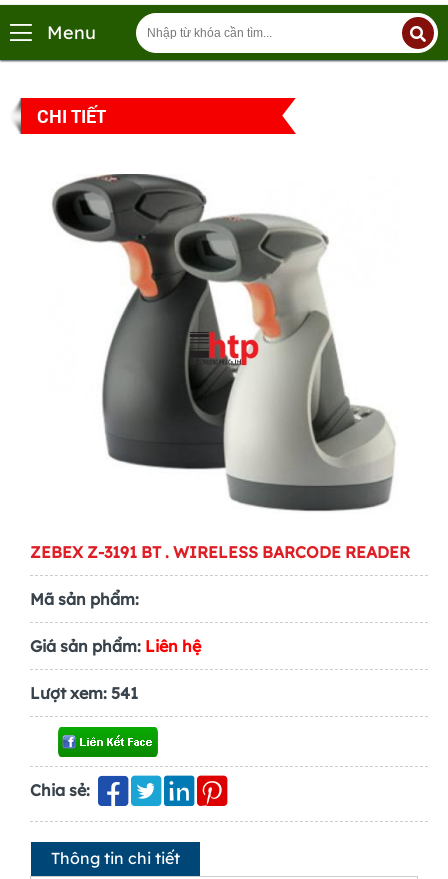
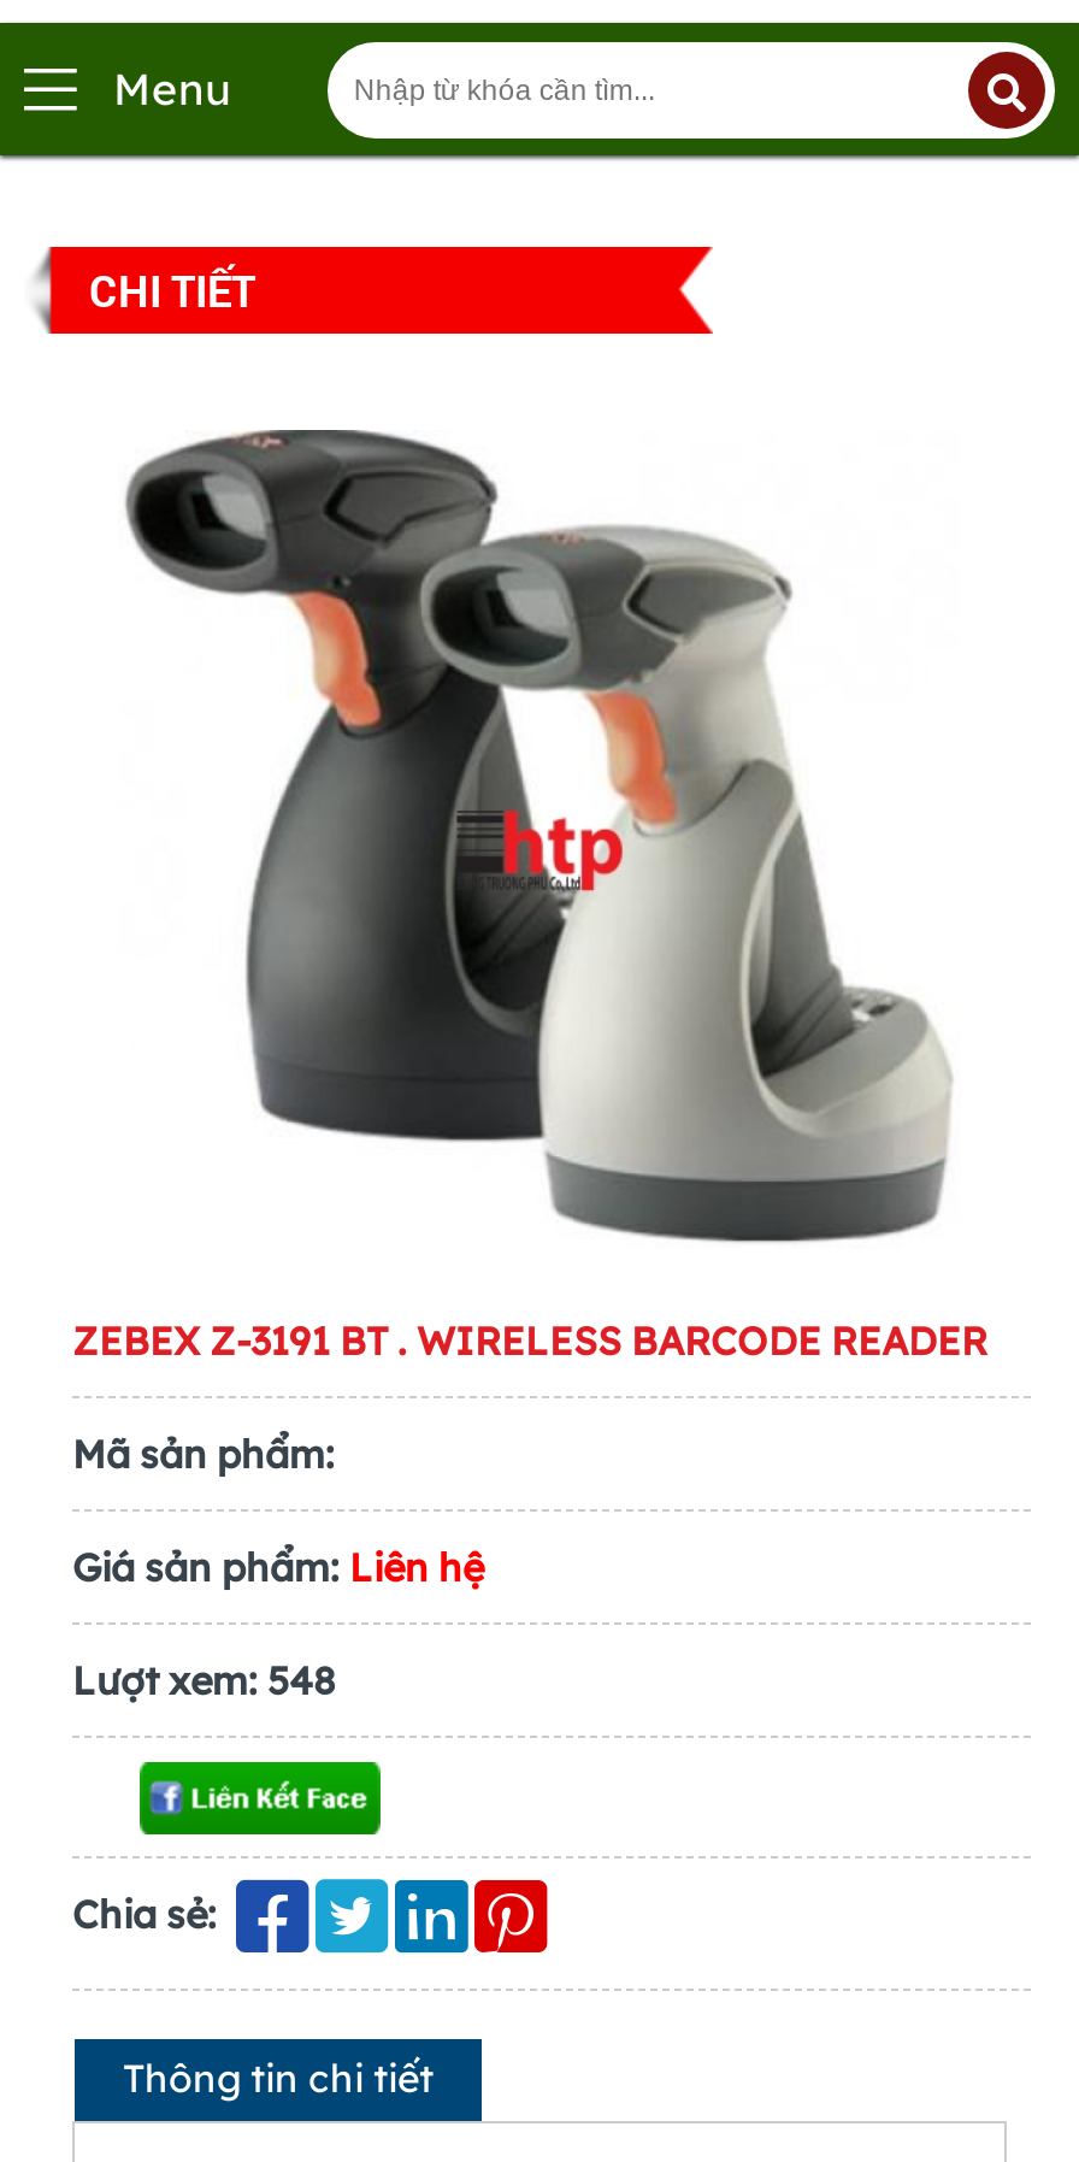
[30,683,138,703] Lượt xem: 541 -> [72,1657,335,1705] Lượt xem: 548

